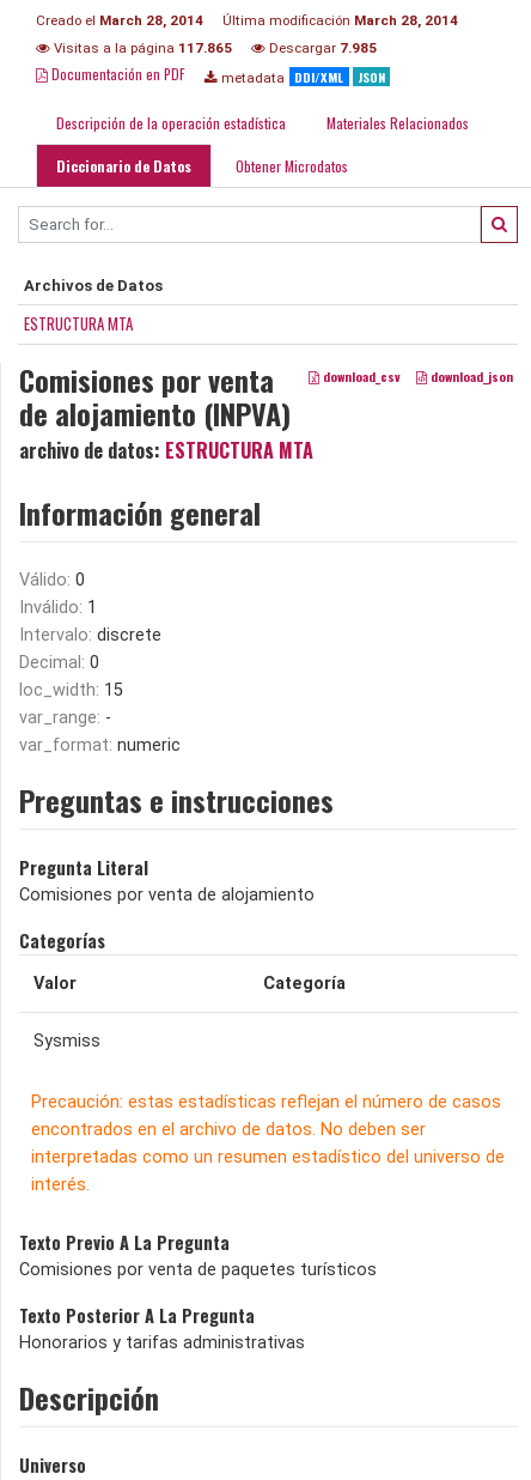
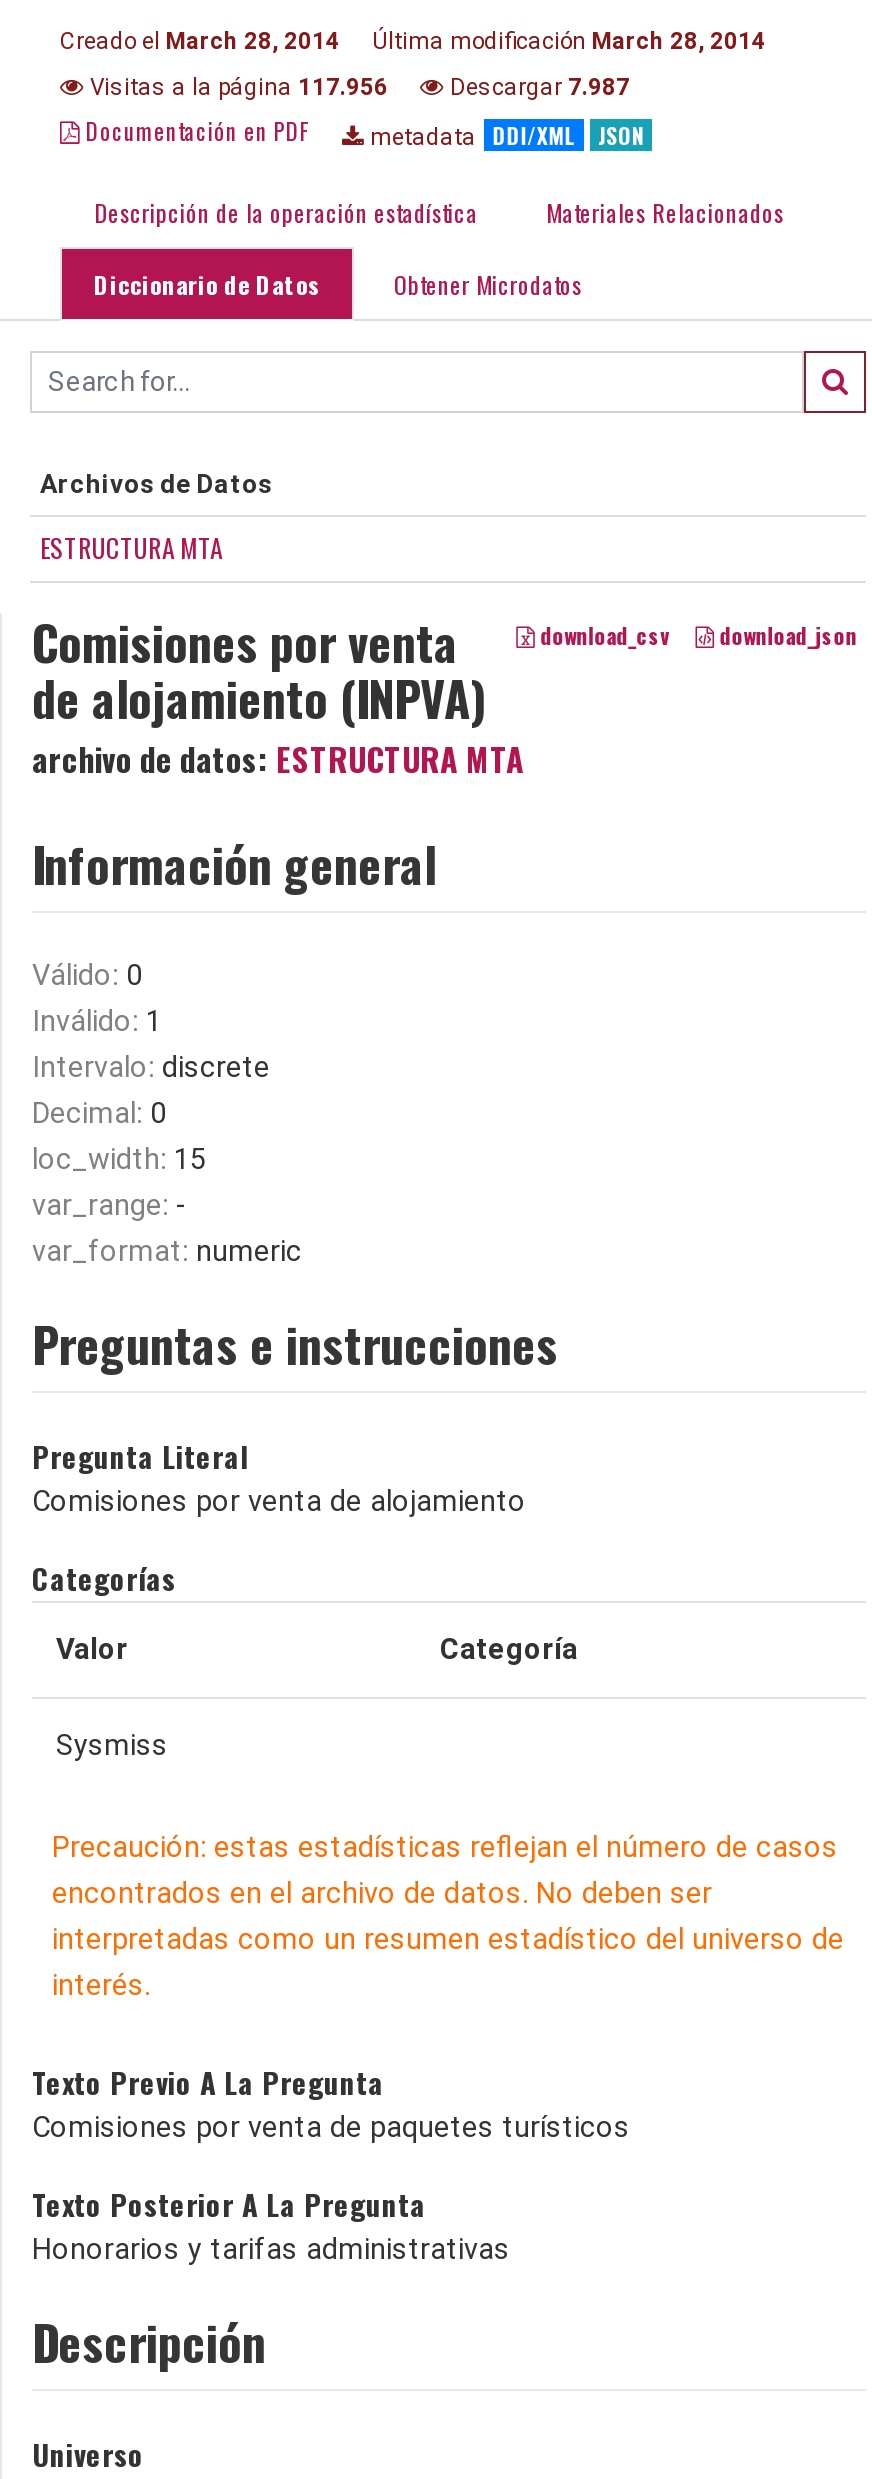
[50,39,232,56] Visitas a la página 117.865 -> [84,73,388,101] Visitas a la página 117.956
[265,39,377,56] Descargar 7.985 -> [444,73,630,101] Descargar 7.987

